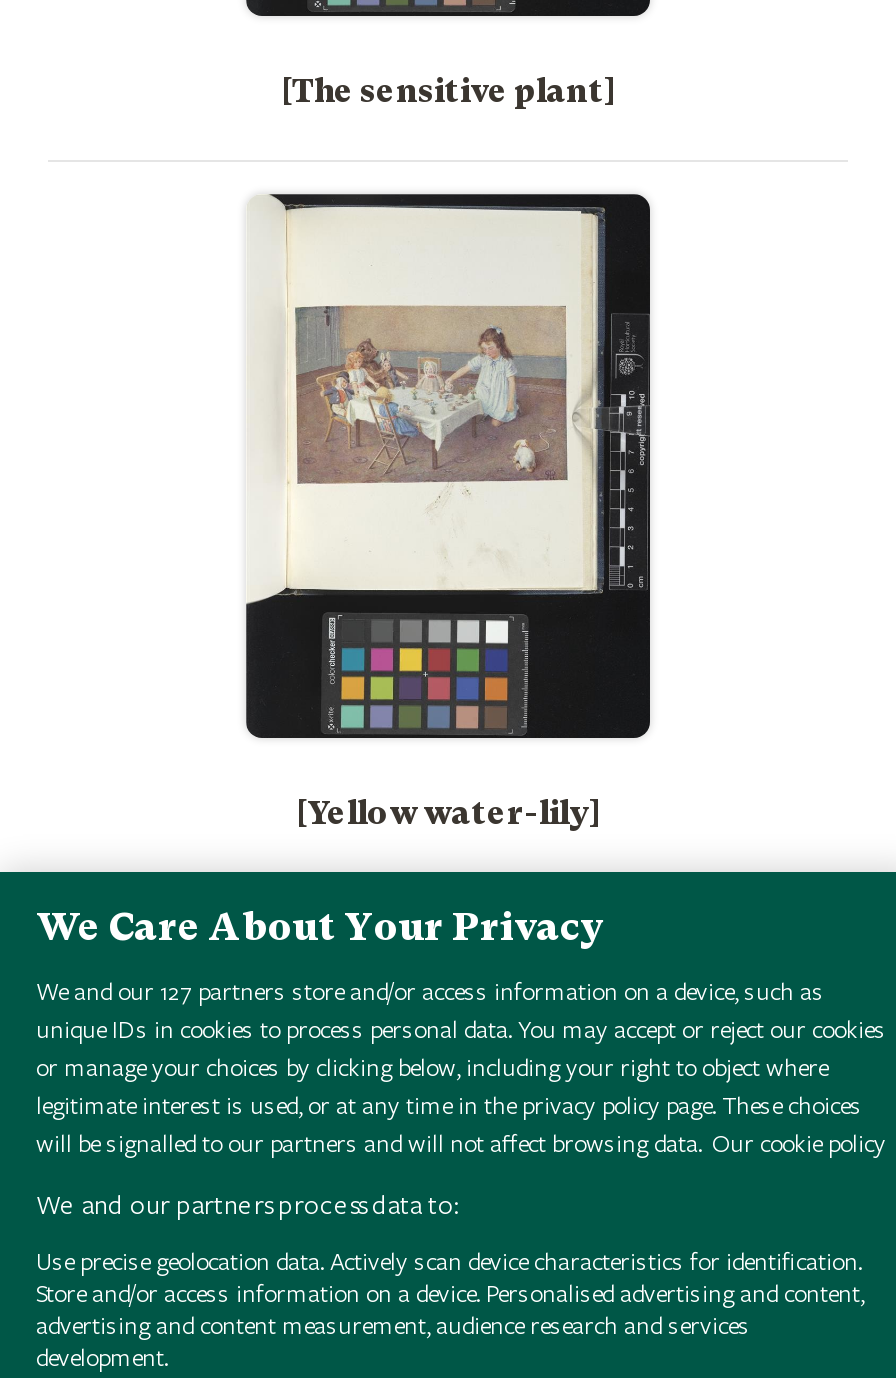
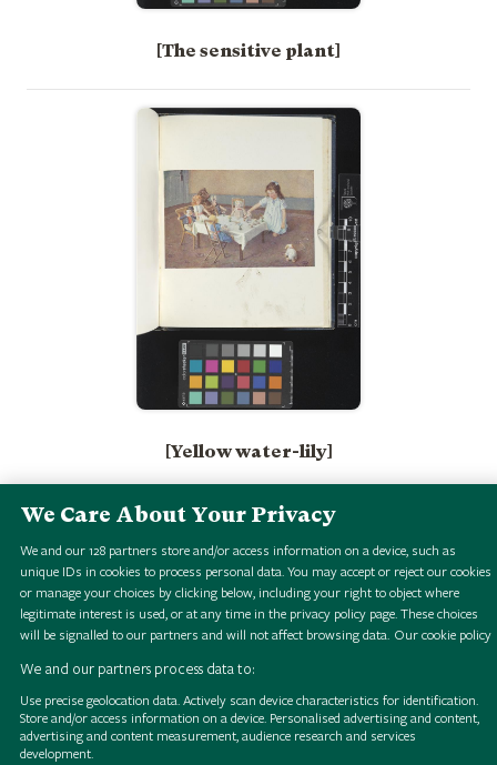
[36,974,824,1006] We and our 127 partners store and/or access information on a device, such as -> [20,541,456,558] We and our 128 partners store and/or access information on a device, such as

